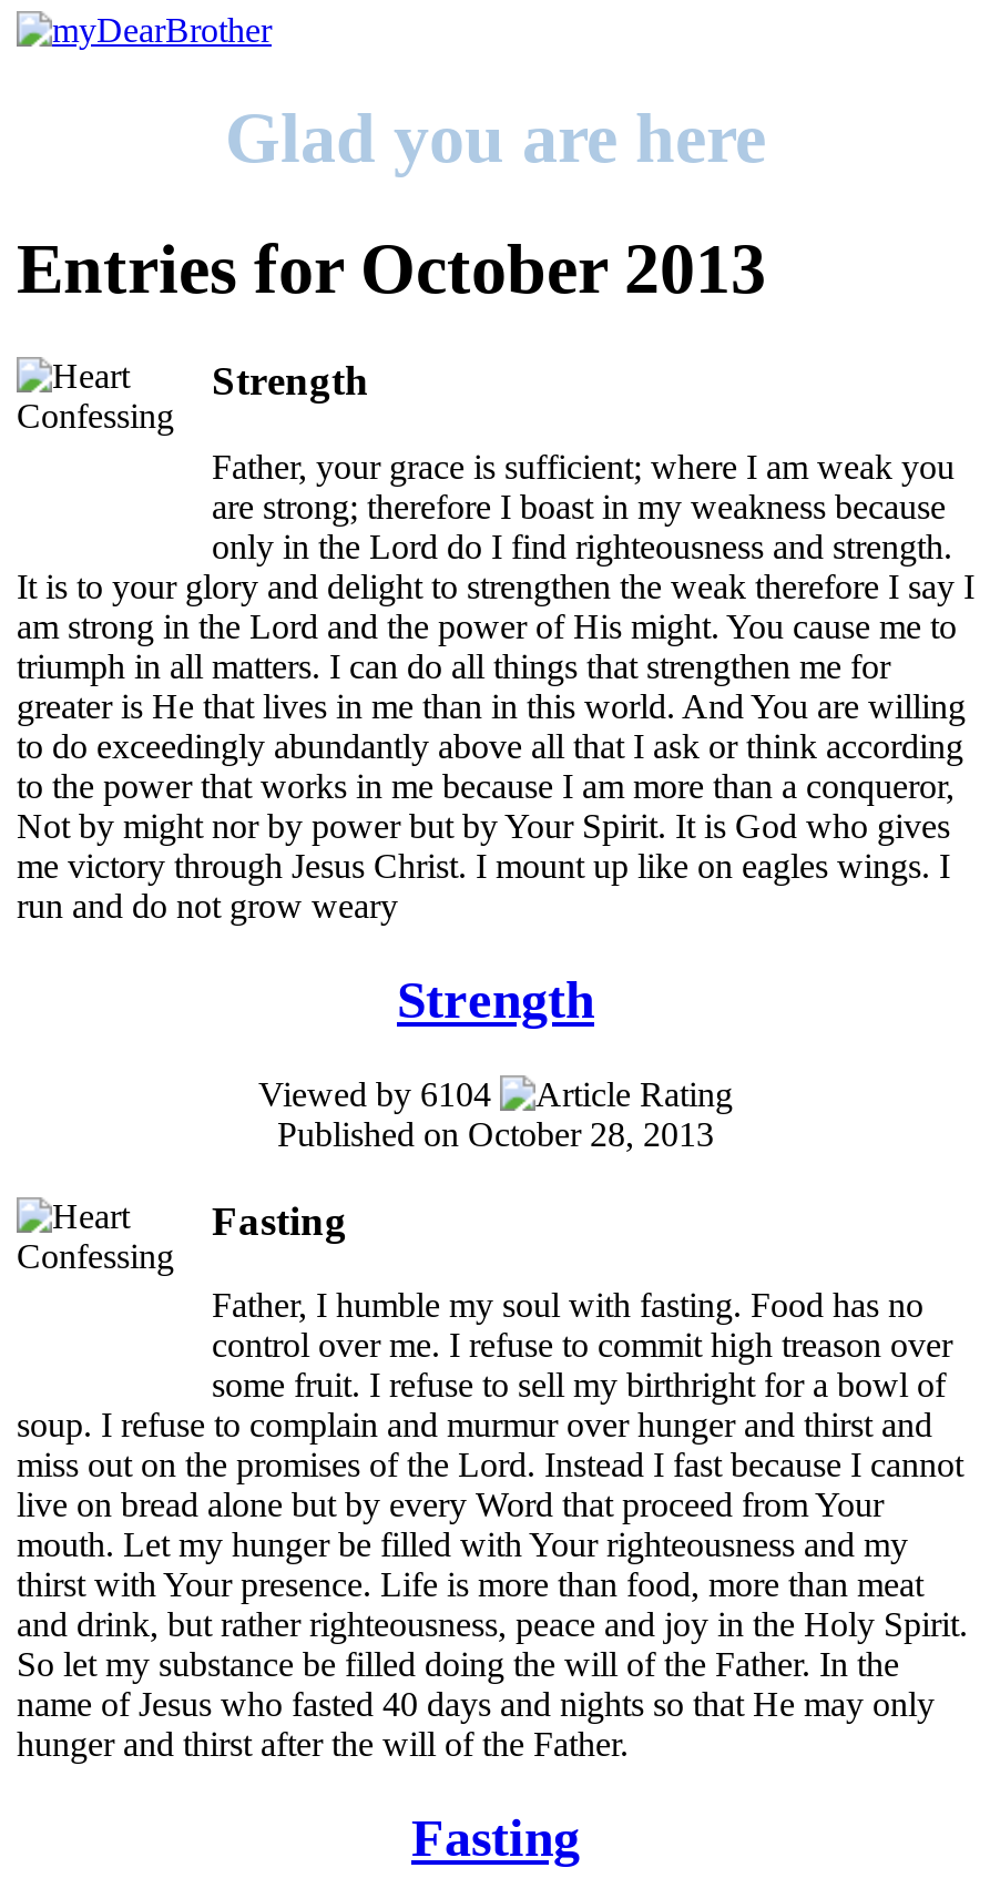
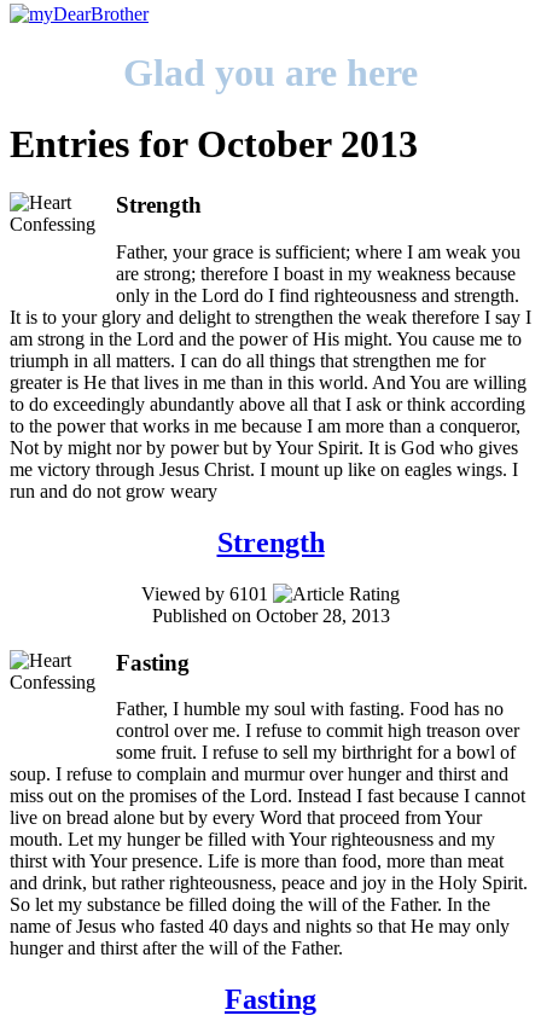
[258,1075,500,1113] Viewed by 6104 -> [141,583,273,604] Viewed by 6101

